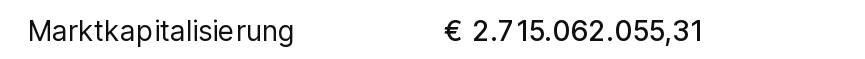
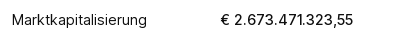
[444,13,702,47] €2.715.062.055,31 -> [220,11,353,28] €2.673.471.323,55

